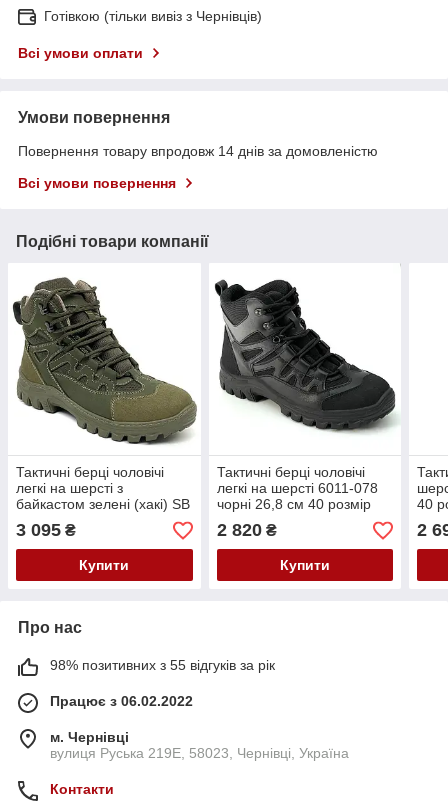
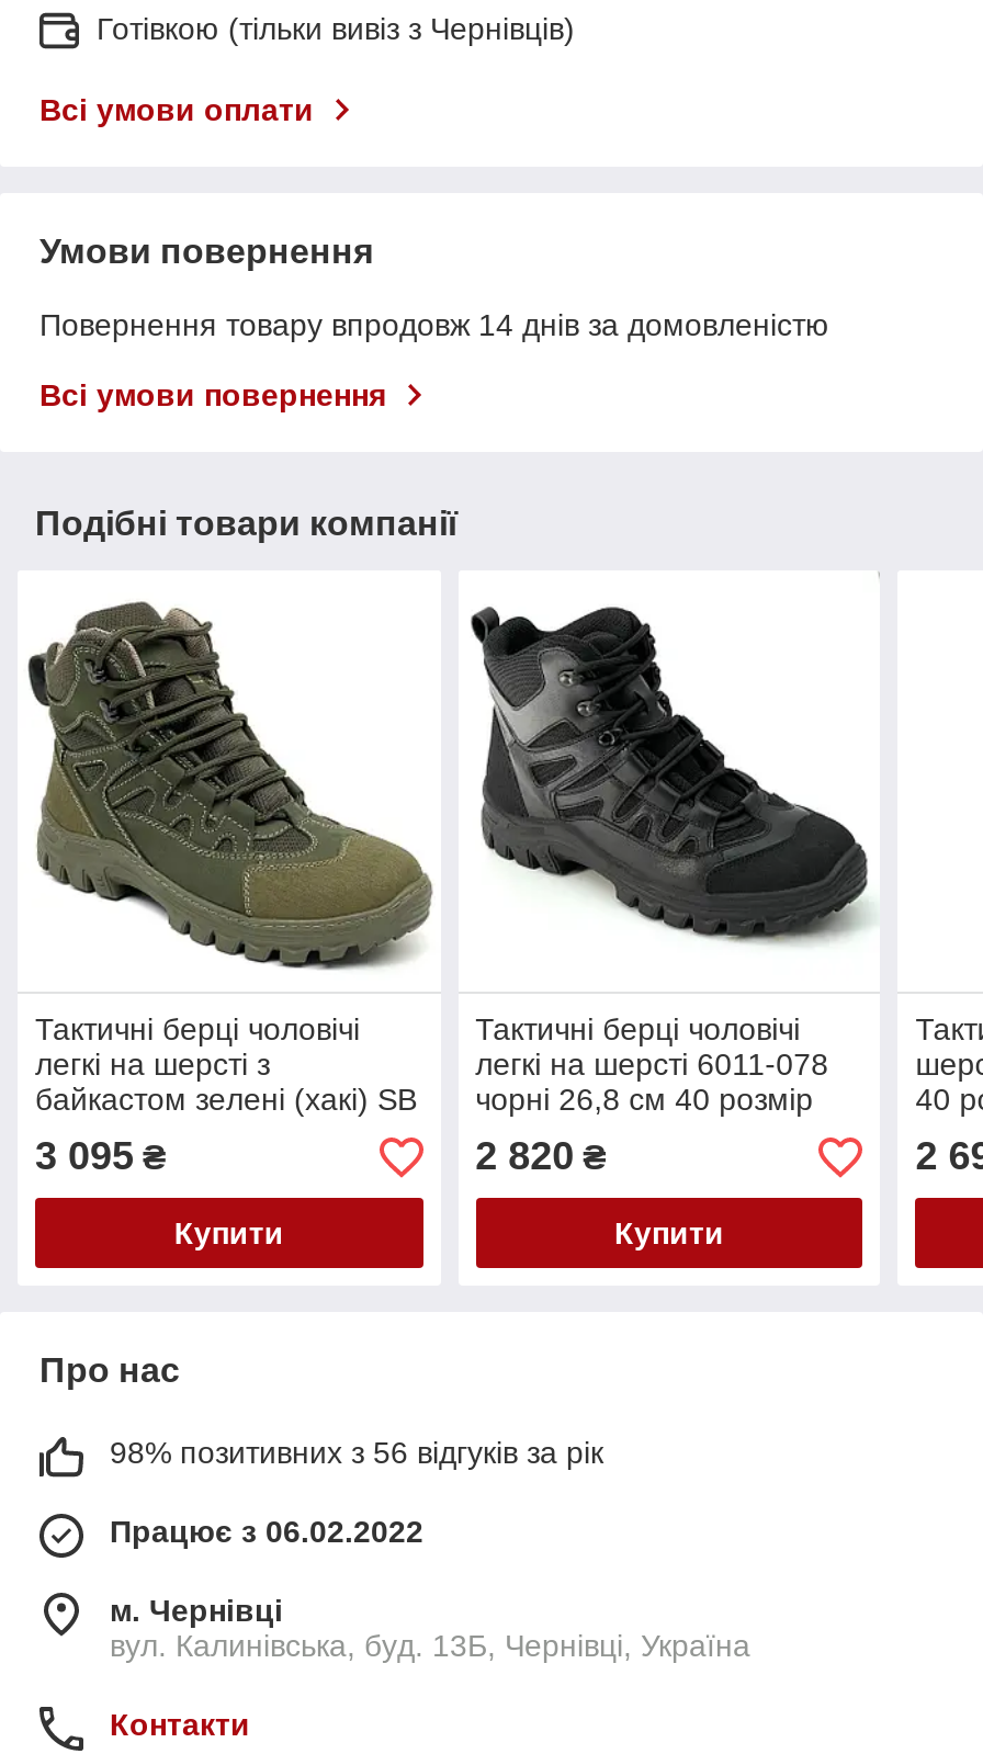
[50,657,275,673] 98% позитивних з 55 відгуків за рік -> [110,1435,603,1470] 98% позитивних з 56 відгуків за рік
[50,745,349,761] вулиця Руська 219Е, 58023, Чернівці, Україна -> [110,1628,750,1663] вул. Калинівська, буд. 13Б, Чернівці, Україна

